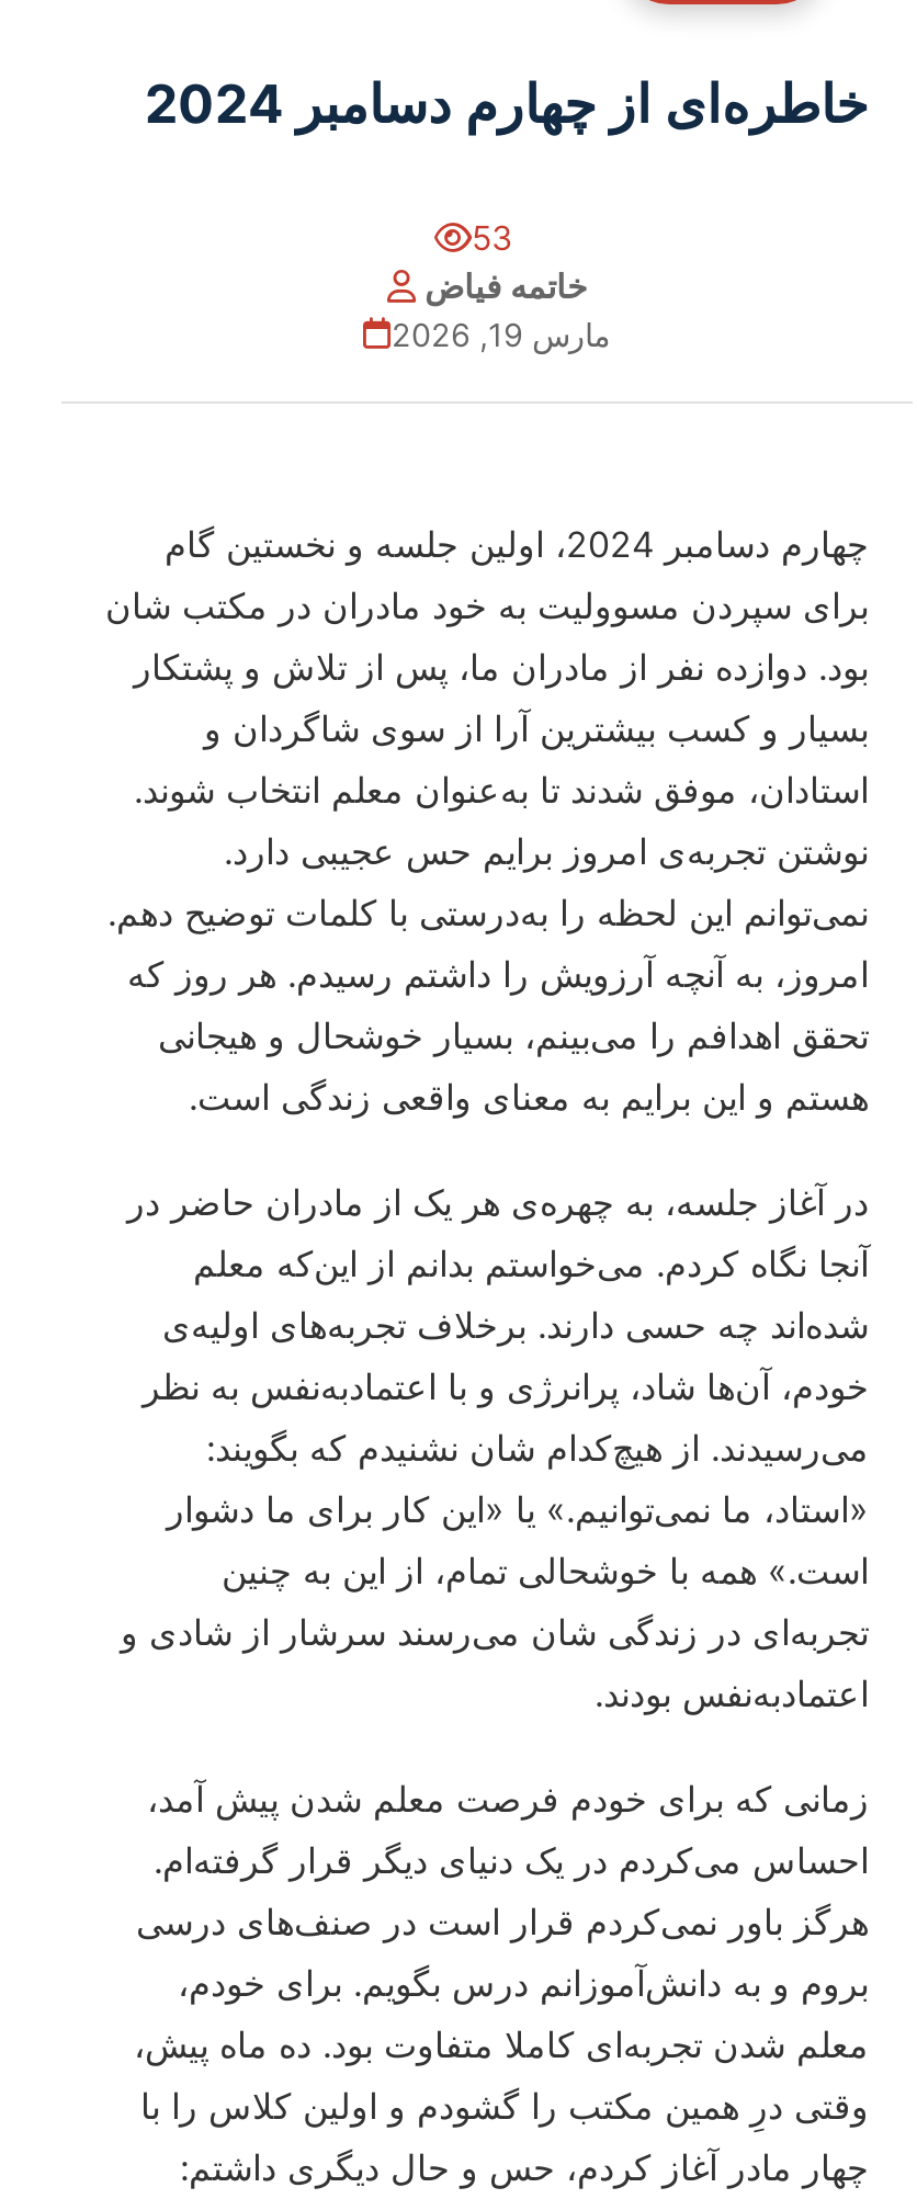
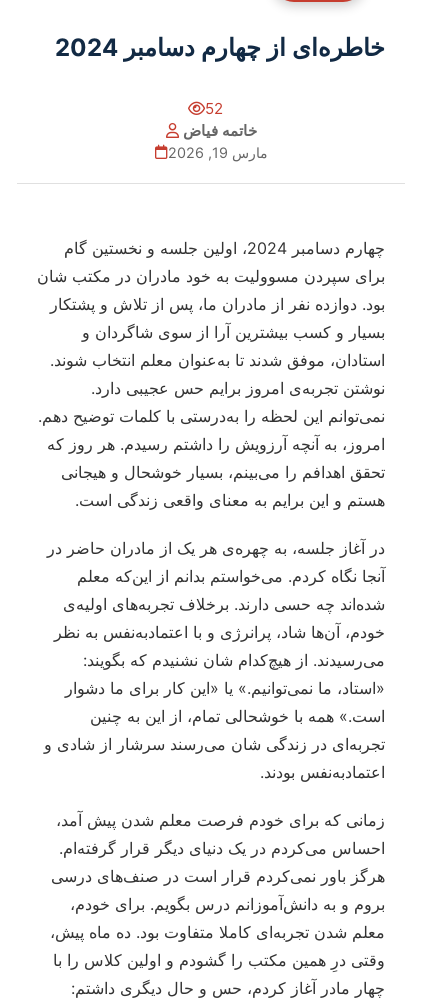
[472,216,513,258] 53 -> [204,99,222,118] 52

